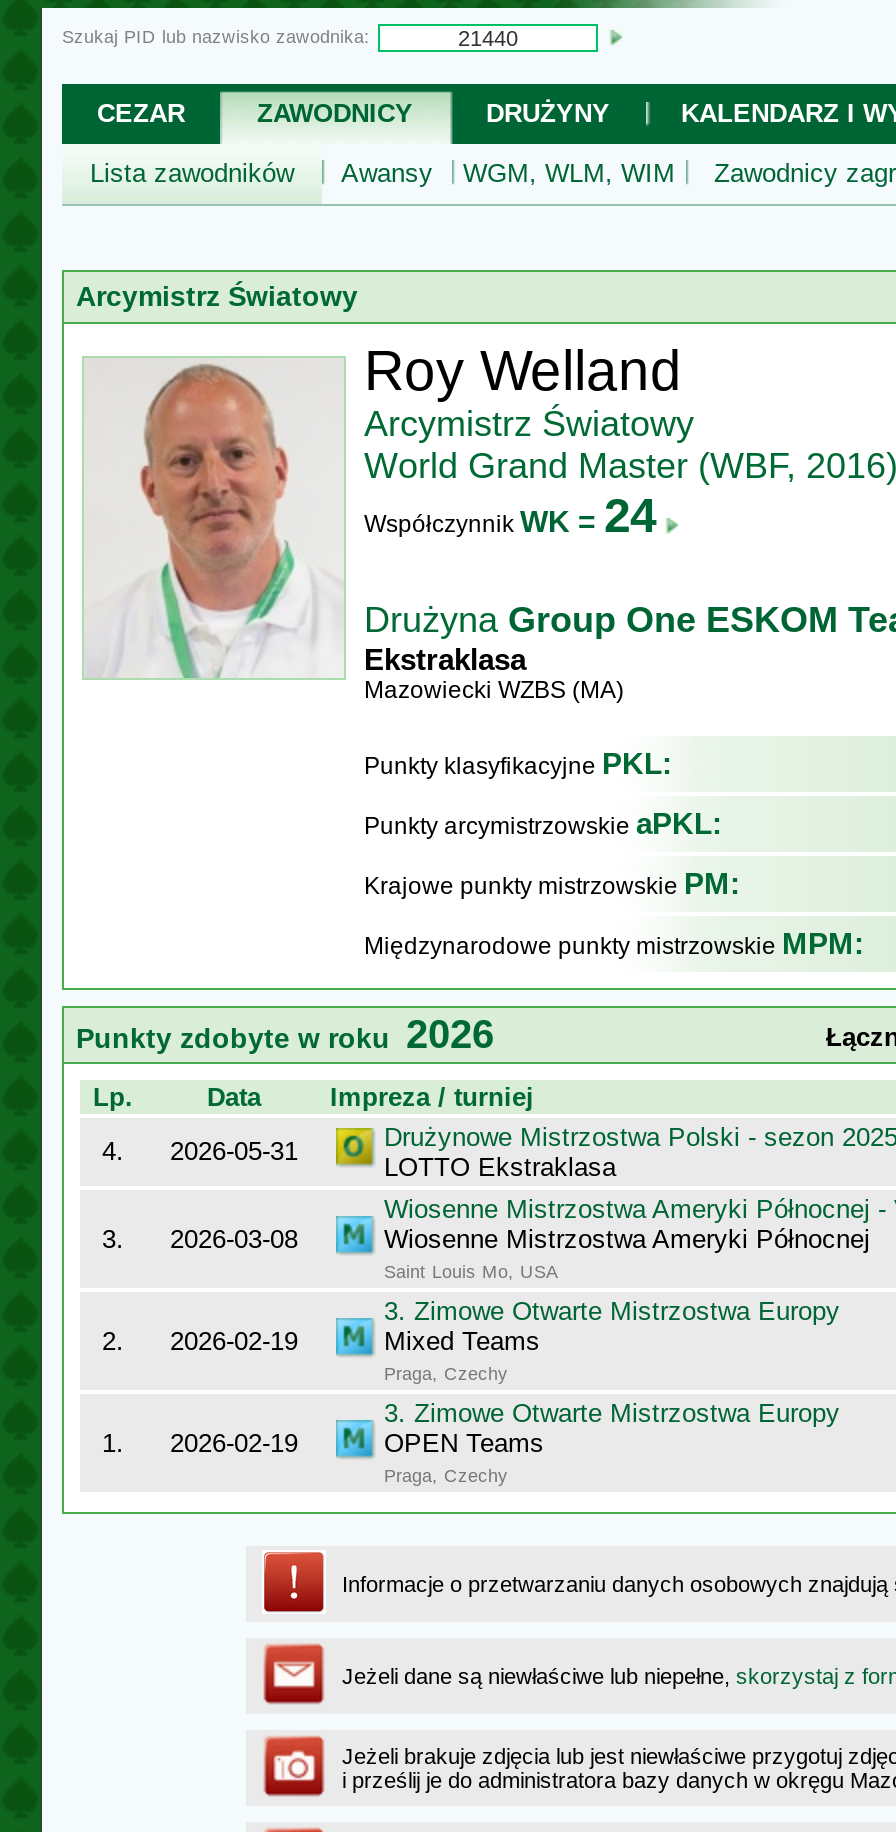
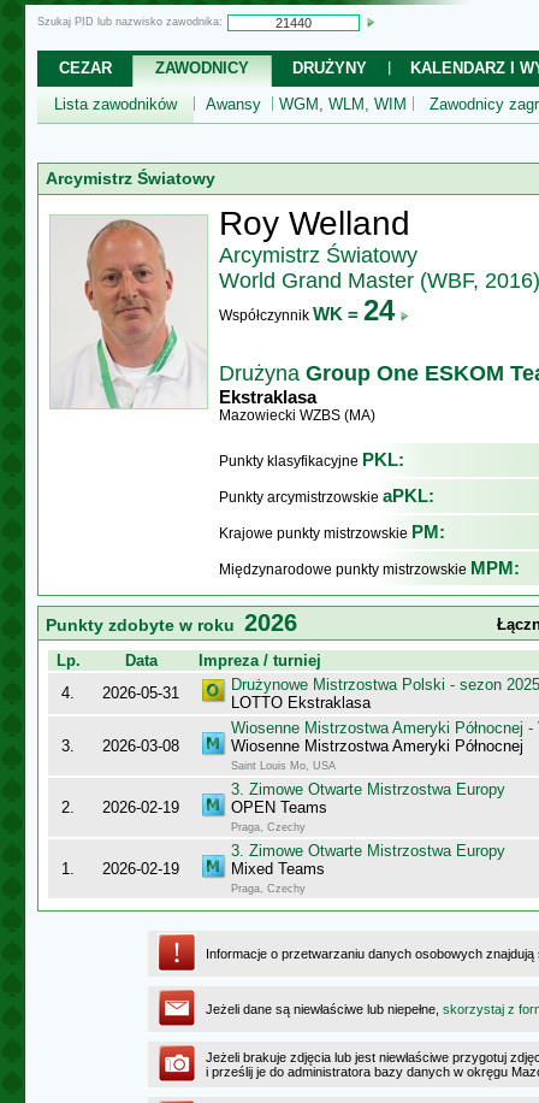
moved [384,1326,540,1356] -> [231,860,325,878]: Mixed Teams
moved [384,1428,544,1458] -> [231,798,327,816]: OPEN Teams

